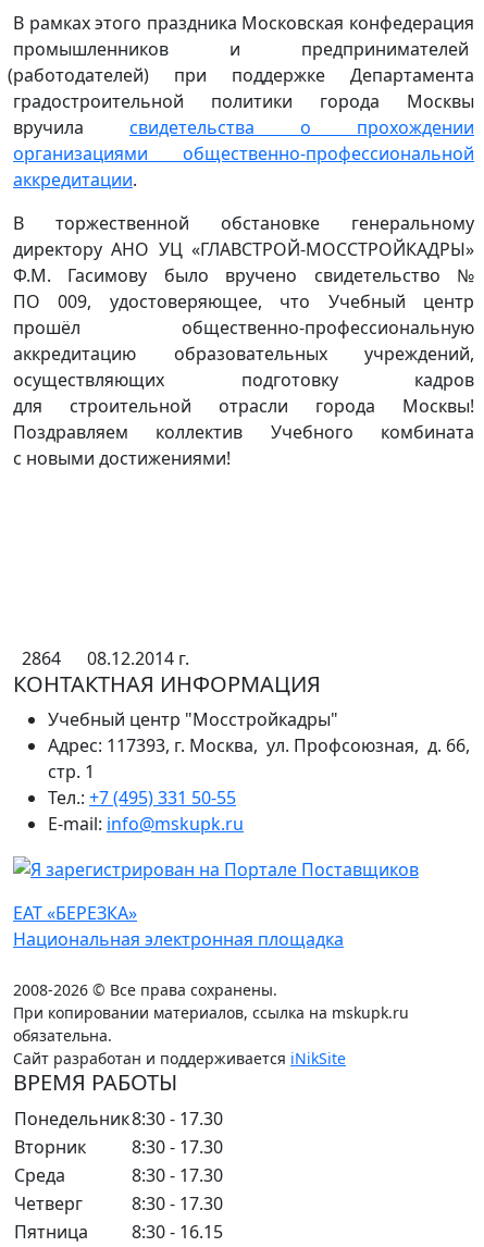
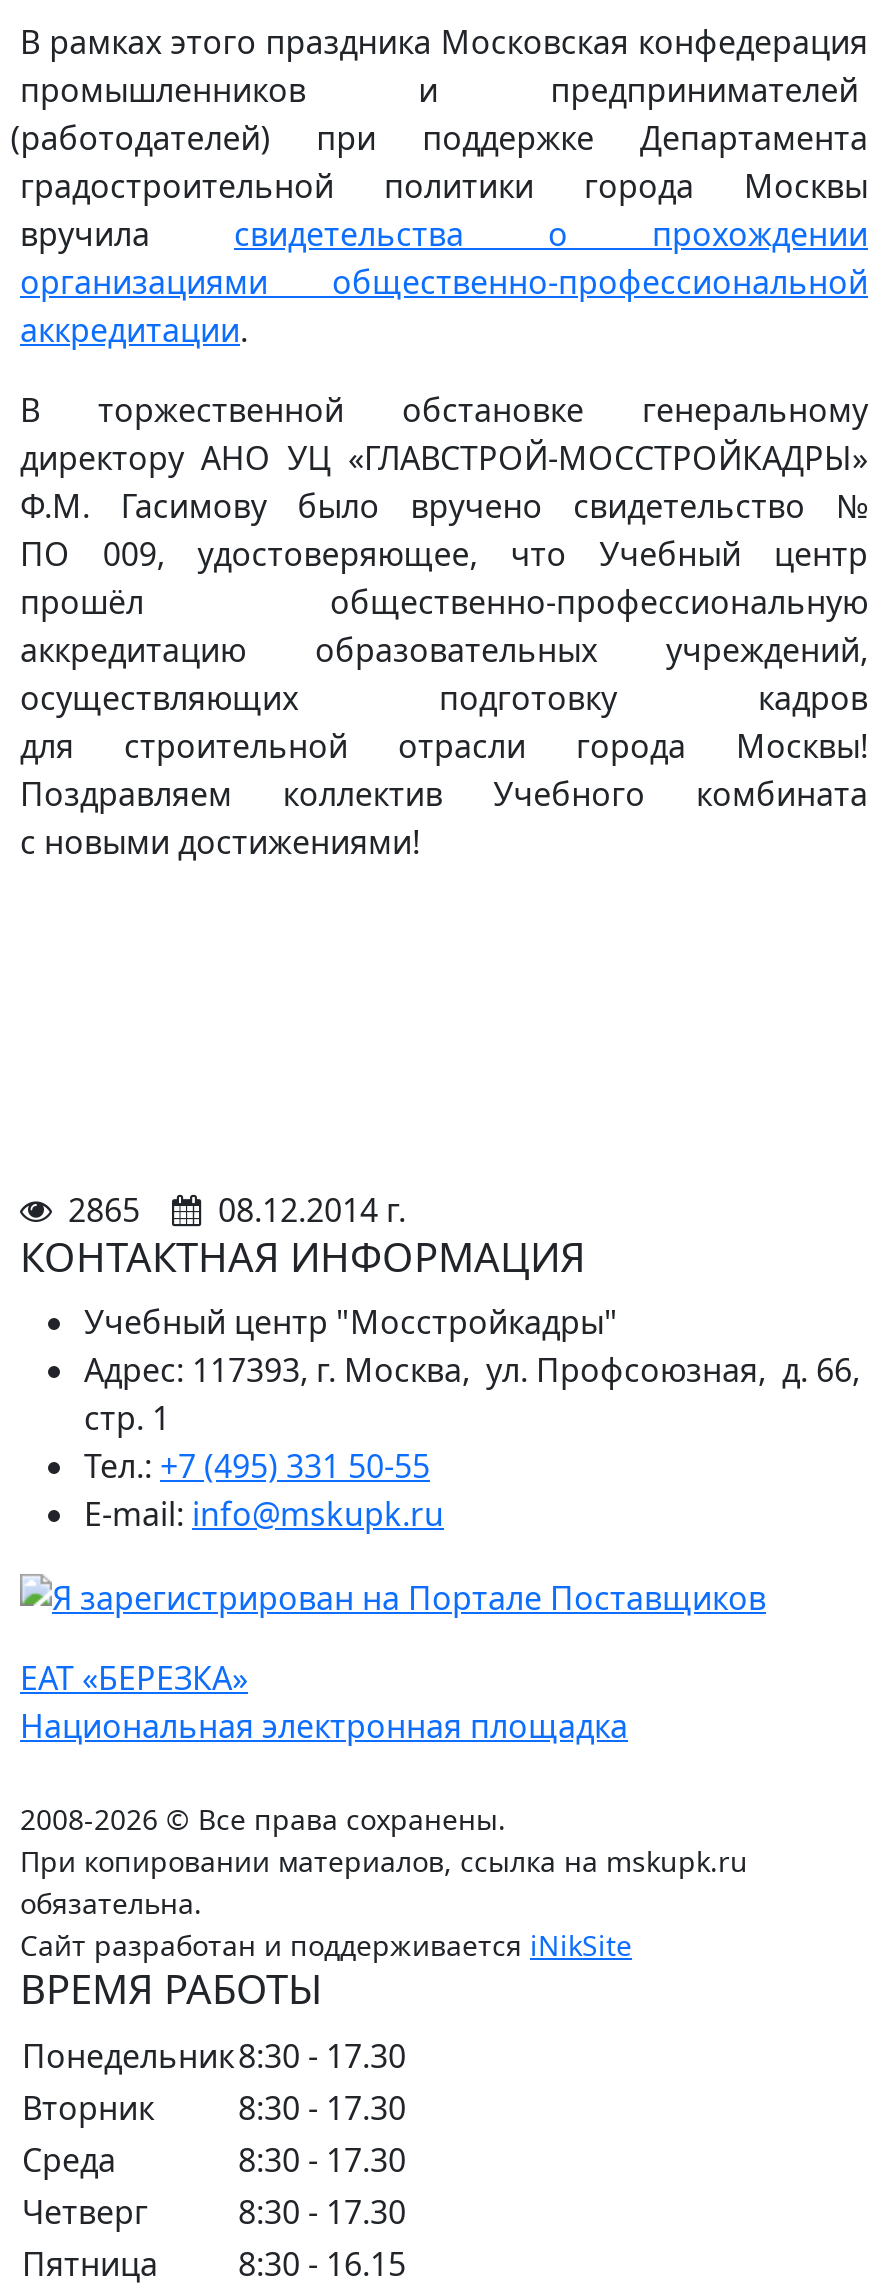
[22,646,189,670] 2864 08.12.2014 г. -> [68,1188,406,1232] 2865 08.12.2014 г.

